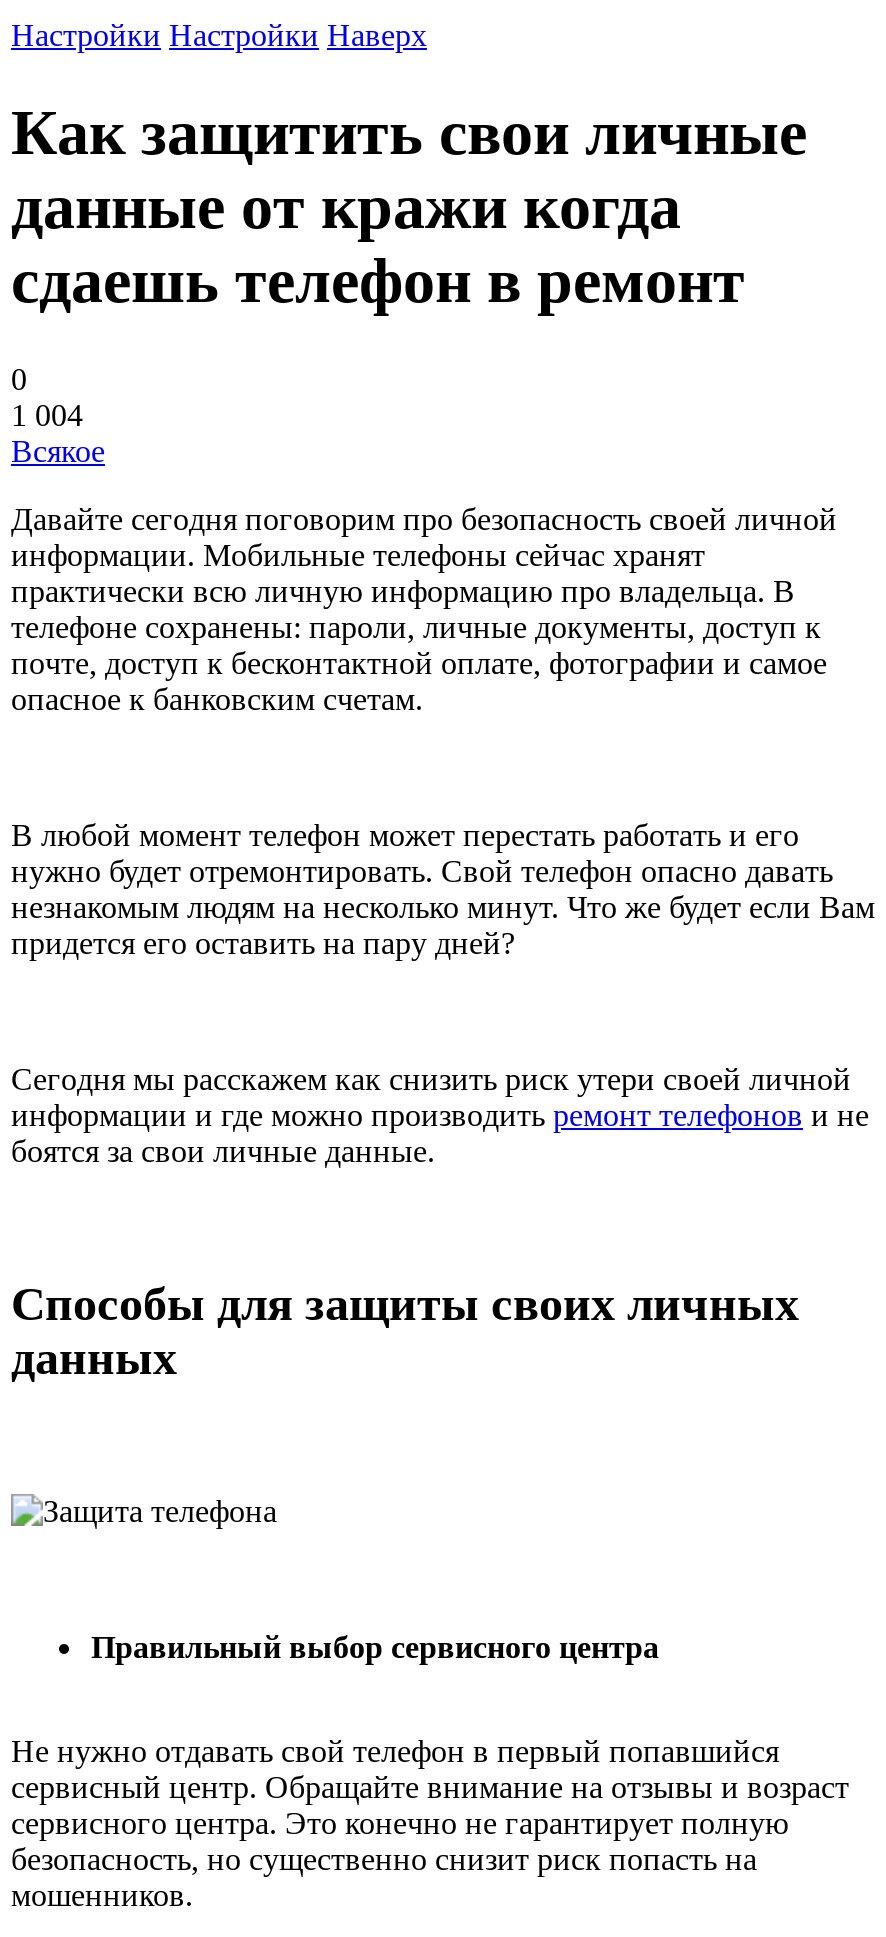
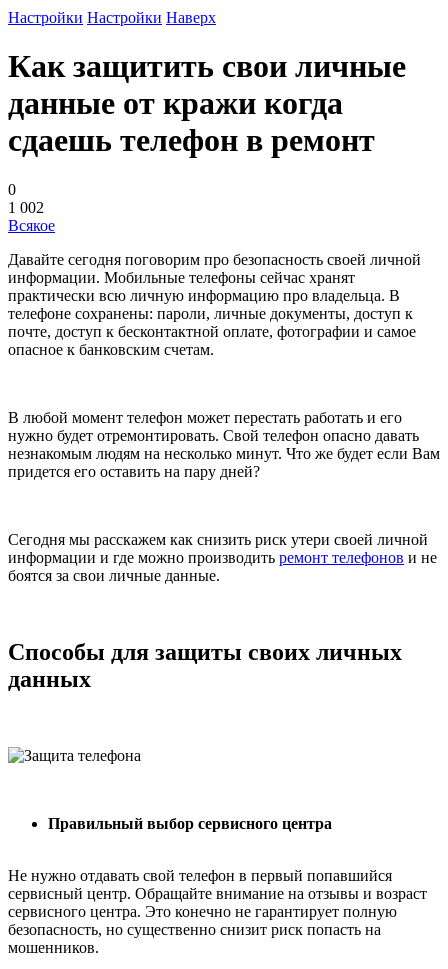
[11,398,83,432] 1 004 -> [8,199,44,216] 1 002

